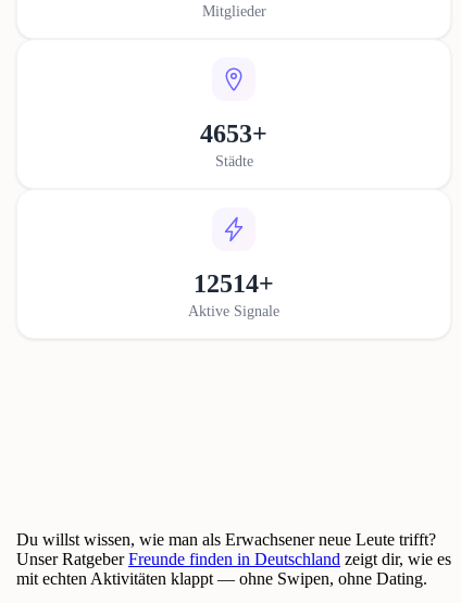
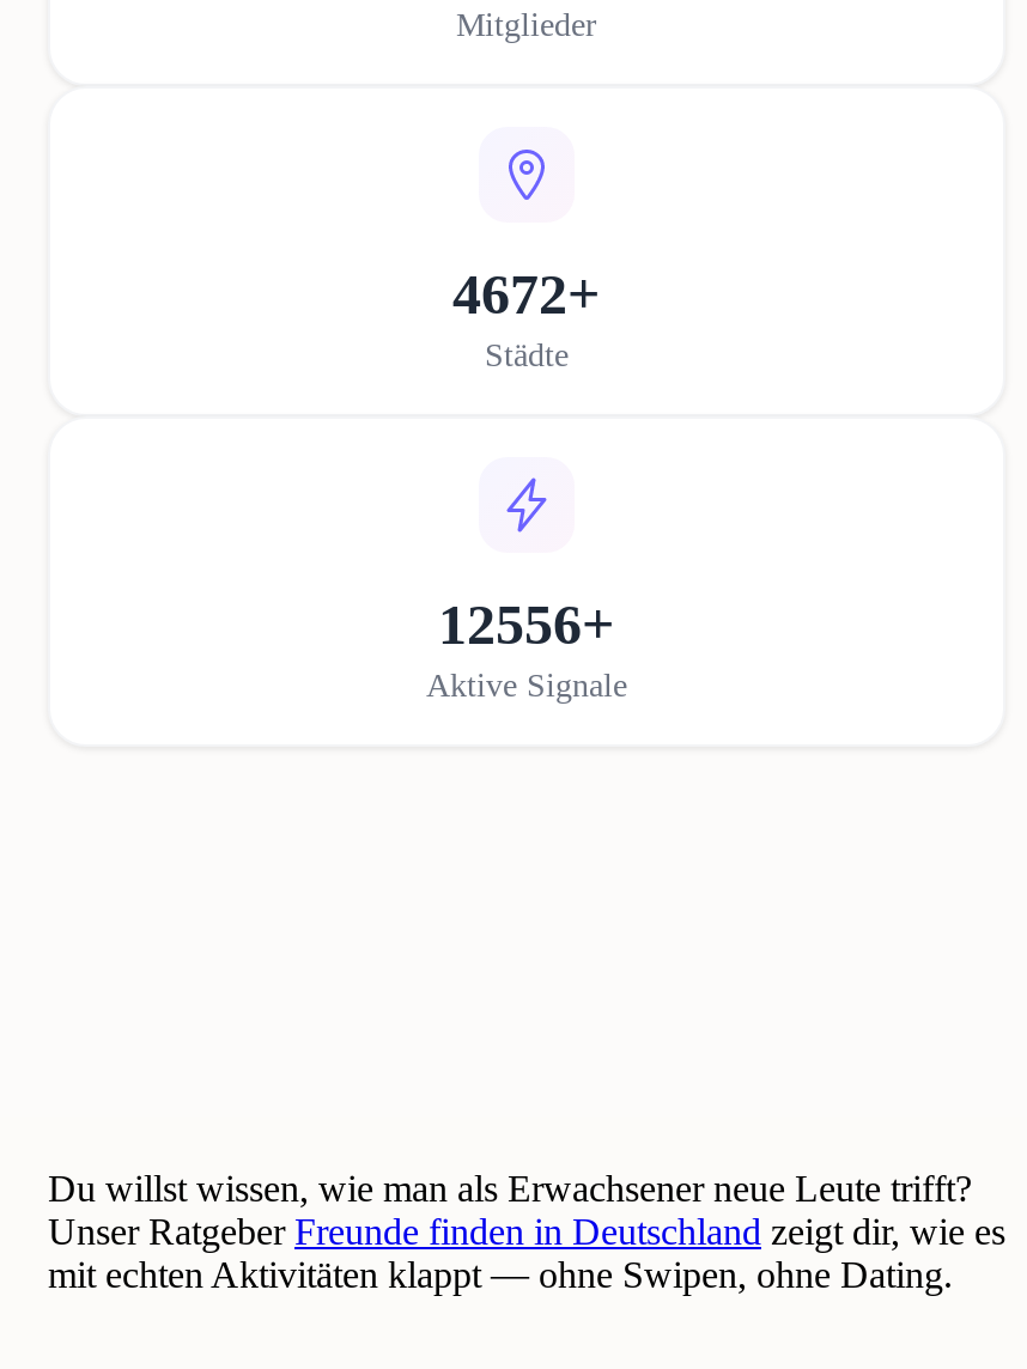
[200,119,267,148] 4653+ -> [452,263,601,325] 4672+
[194,269,274,298] 12514+ -> [438,593,615,656] 12556+

